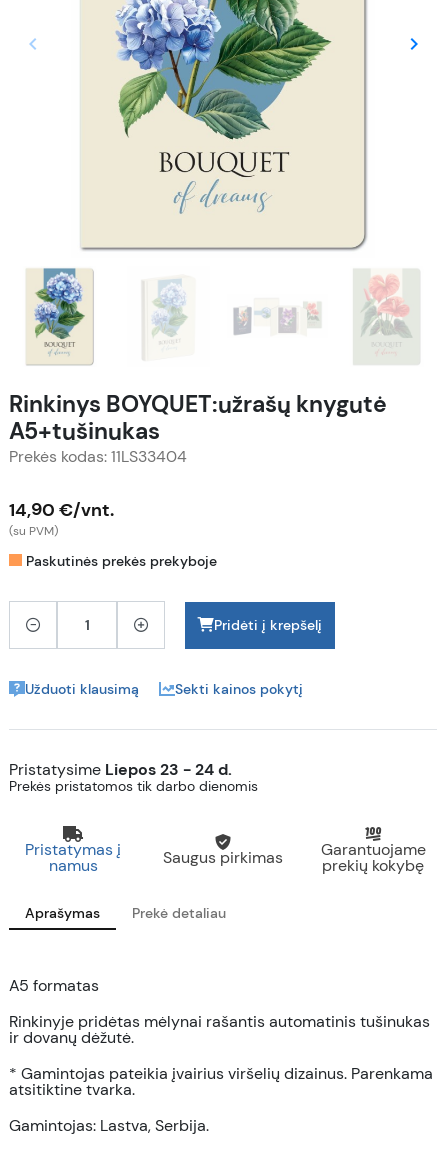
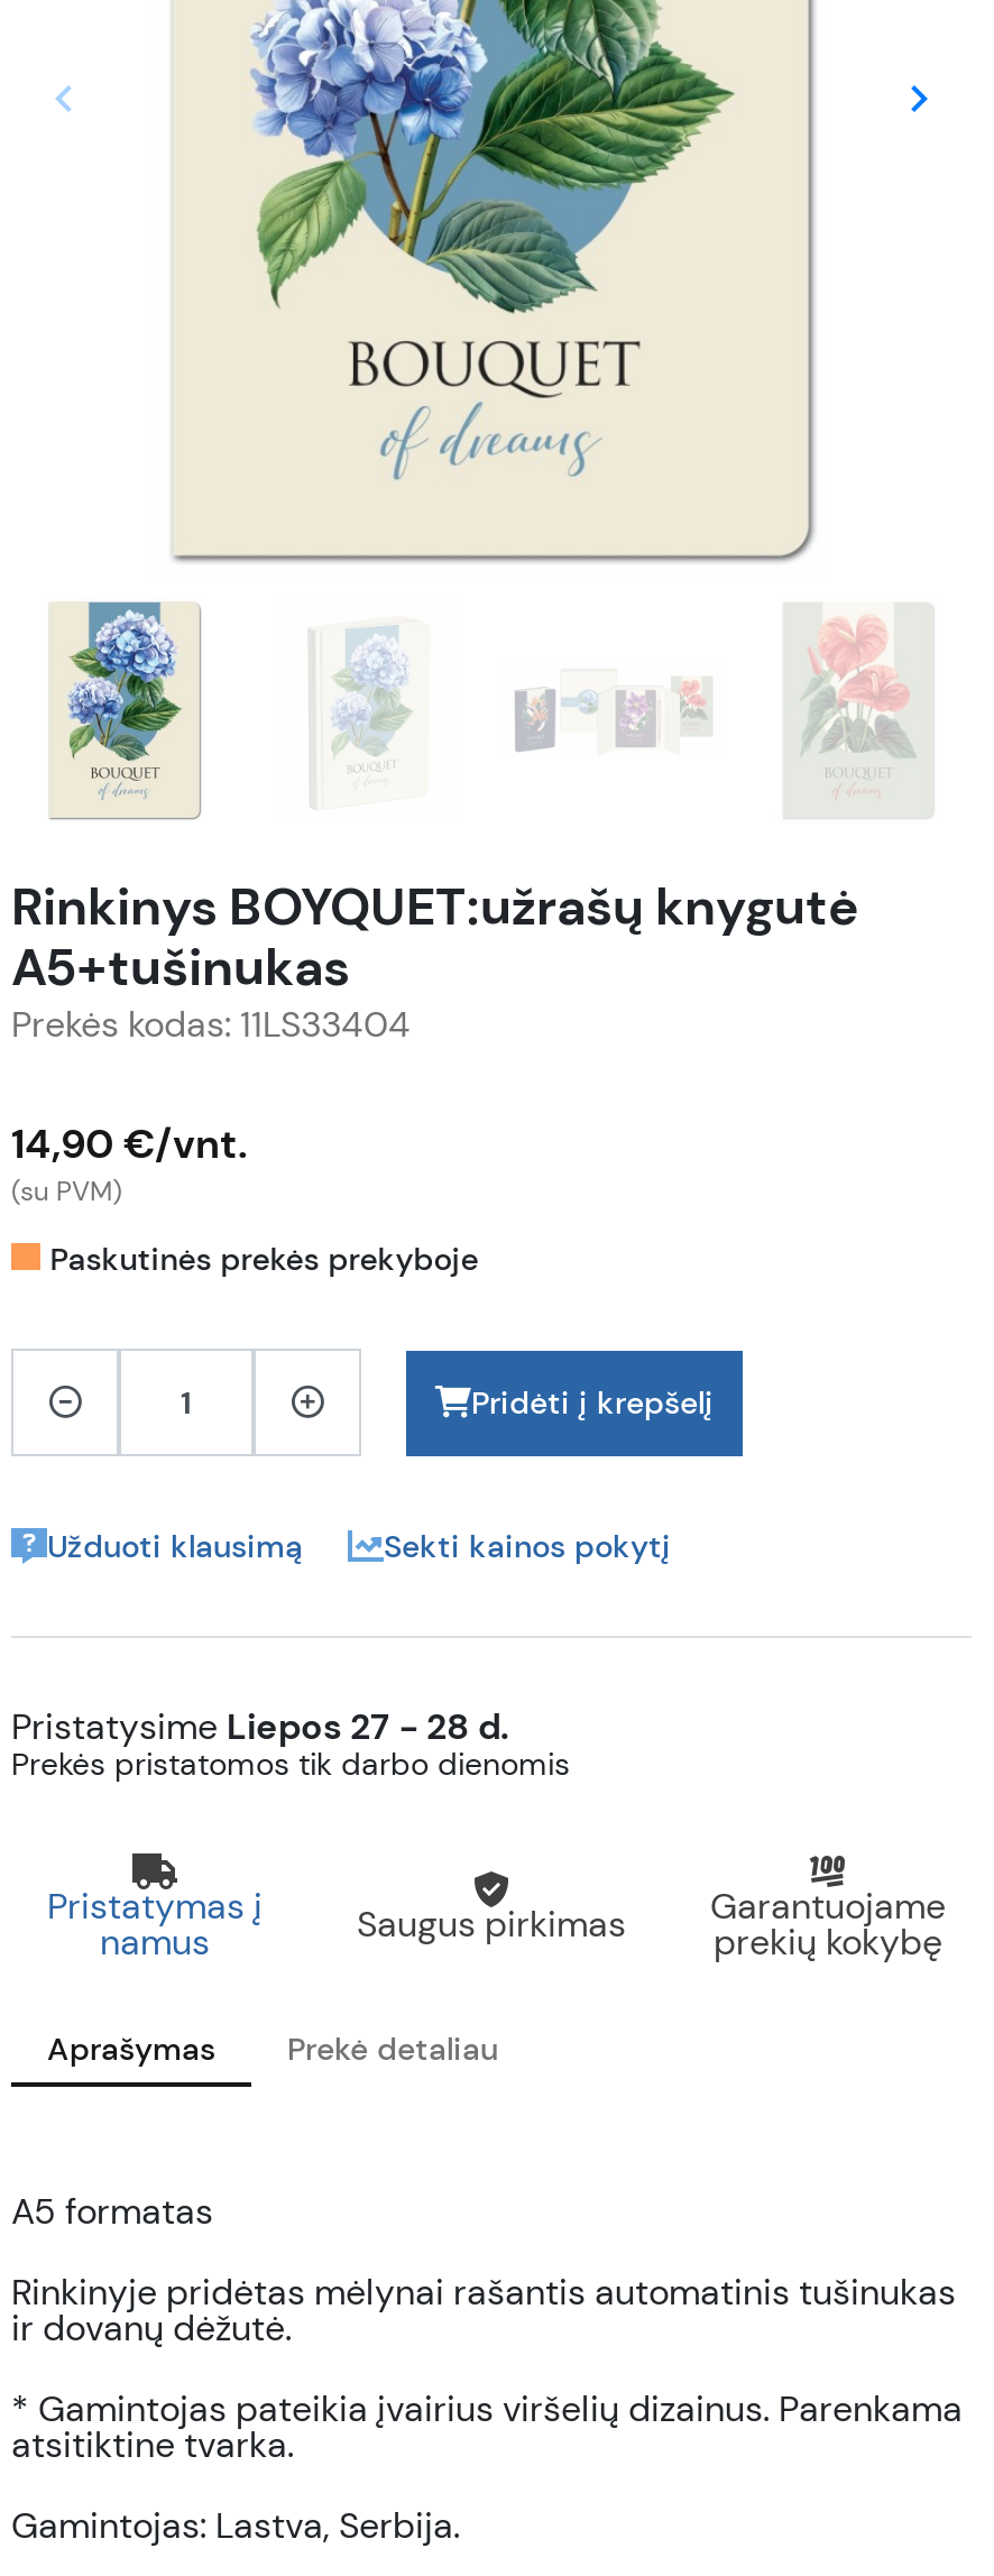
[9,759,232,780] Pristatysime Liepos 23 - 24 d. -> [11,1703,509,1750] Pristatysime Liepos 27 - 28 d.

